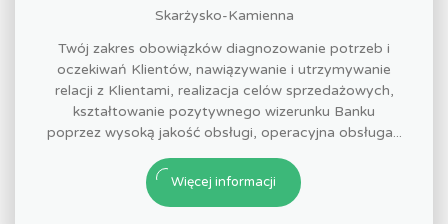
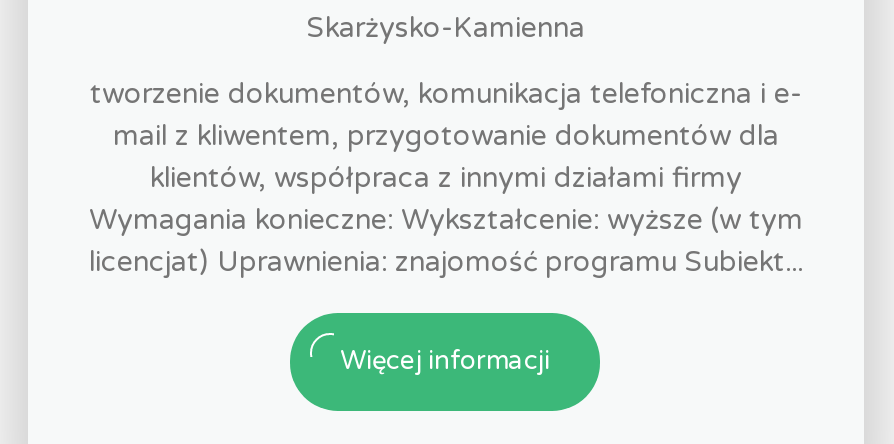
[46,40,401,141] Twój zakres obowiązków diagnozowanie potrzeb i | oczekiwań Klientów, nawiązywanie i utrzymywanie | relacji z Klientami, realizacja celów sprzedażowych, | kształtowanie pozytywnego wizerunku Banku | poprzez wysoką jakość obsługi, operacyjna obsługa... -> [89,77,803,279] tworzenie dokumentów, komunikacja telefoniczna i e- | mail z kliwentem, przygotowanie dokumentów dla | klientów, współpraca z innymi działami firmy | Wymagania konieczne: Wykształcenie: wyższe (w tym | licencjat) Uprawnienia: znajomość programu Subiekt...

